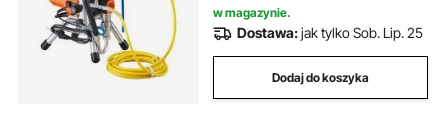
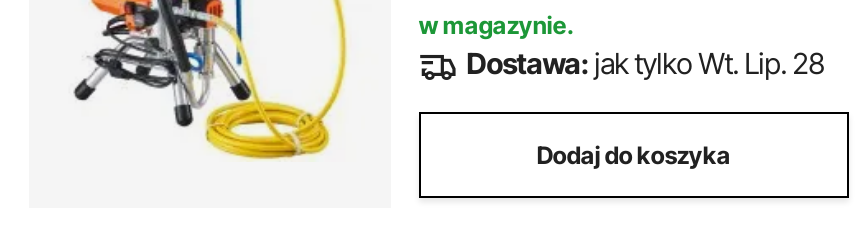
[237,24,423,41] Dostawa: jak tylko Sob. Lip. 25 -> [466,47,824,81] Dostawa: jak tylko Wt. Lip. 28

